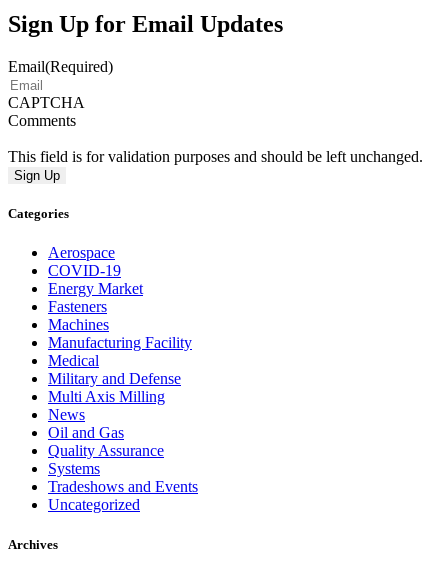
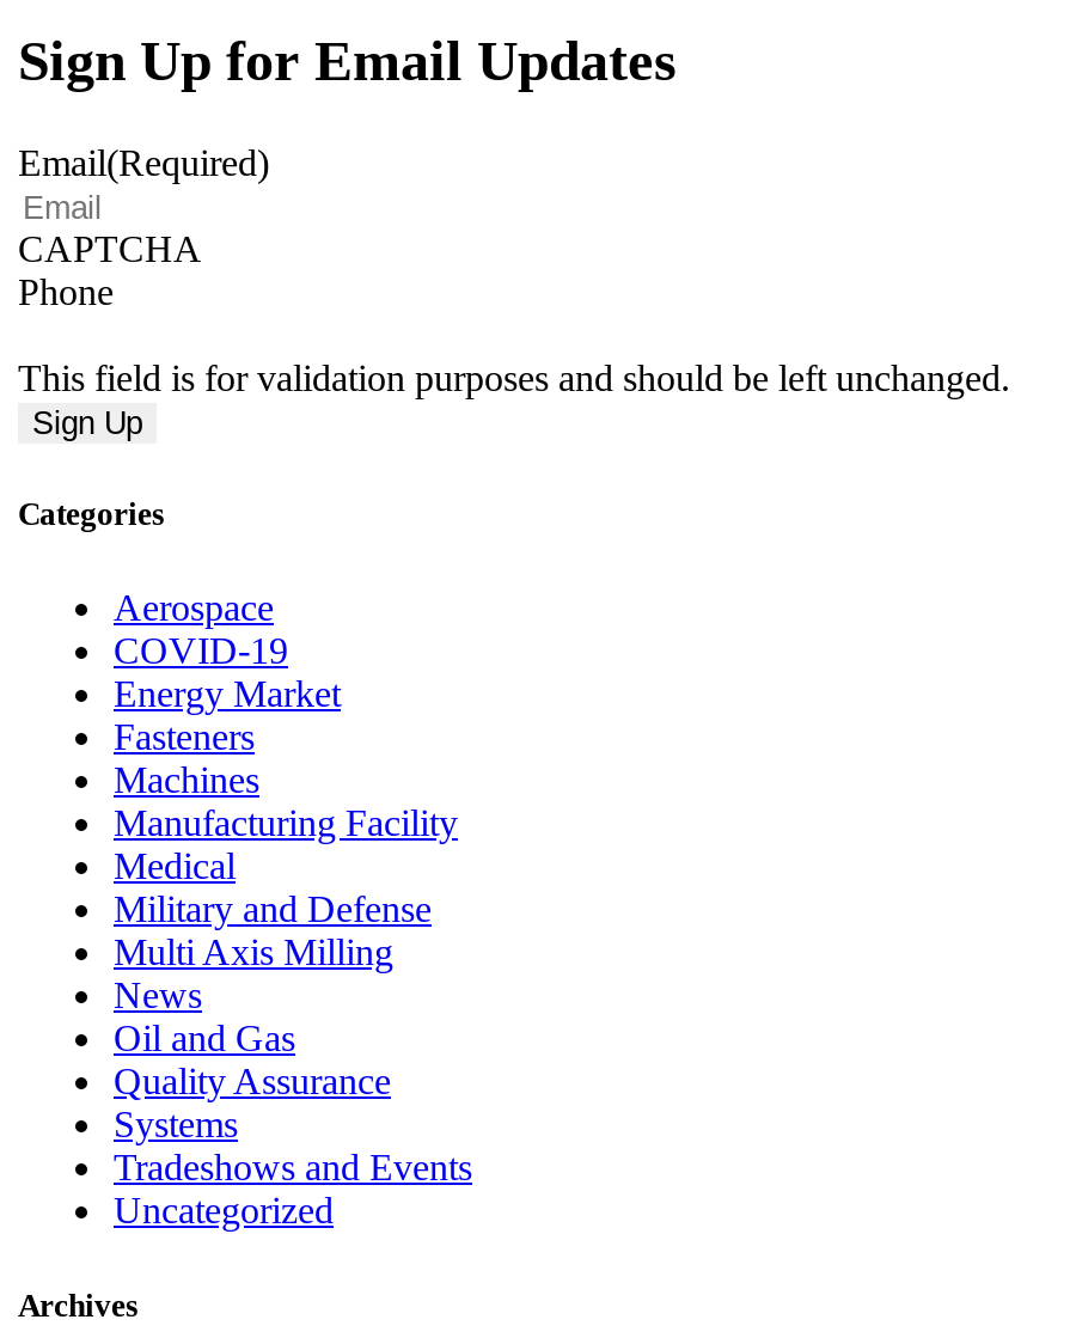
[8,112,76,129] Comments -> [18,272,114,312] Phone

